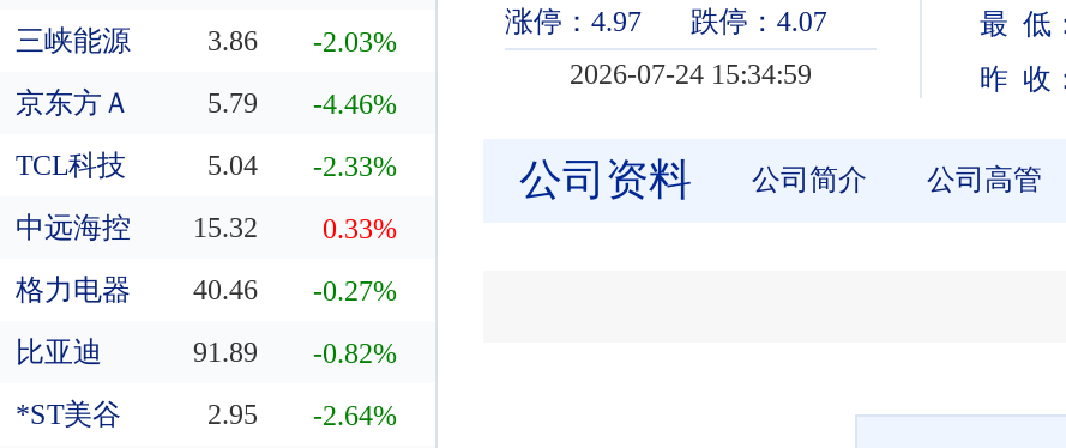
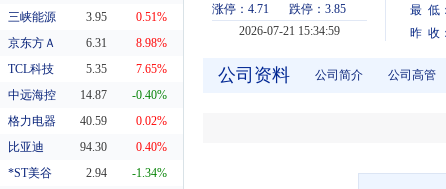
[505,5,642,38] 涨停：4.97 -> [212,2,269,16] 涨停：4.71
[690,5,827,38] 跌停：4.07 -> [289,2,346,16] 跌停：3.85
[207,24,258,57] 3.86 -> [86,10,107,24] 3.95
[313,24,397,58] -2.03% -> [136,10,167,24] 0.51%
[570,57,812,91] 2026-07-24 15:34:59 -> [239,24,340,38] 2026-07-21 15:34:59
[207,86,258,120] 5.79 -> [86,36,107,50] 6.31
[313,87,397,120] -4.46% -> [136,36,167,50] 8.98%
[207,149,258,182] 5.04 -> [86,62,107,76] 5.35
[313,149,397,183] -2.33% -> [136,62,167,76] 7.65%
[193,211,258,244] 15.32 -> [80,88,107,102] 14.87
[323,211,397,245] 0.33% -> [132,88,167,102] -0.40%
[193,273,258,307] 40.46 -> [80,114,107,128] 40.59
[313,274,397,307] -0.27% -> [136,114,167,128] 0.02%
[193,335,258,369] 91.89 -> [80,140,107,154] 94.30
[313,336,397,369] -0.82% -> [136,140,167,154] 0.40%
[207,398,258,431] 2.95 -> [86,166,107,180] 2.94
[313,398,397,432] -2.64% -> [132,166,167,180] -1.34%

